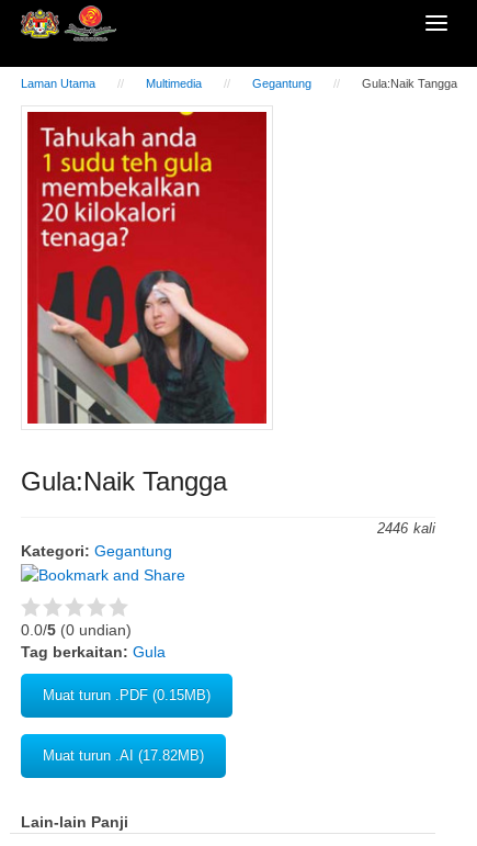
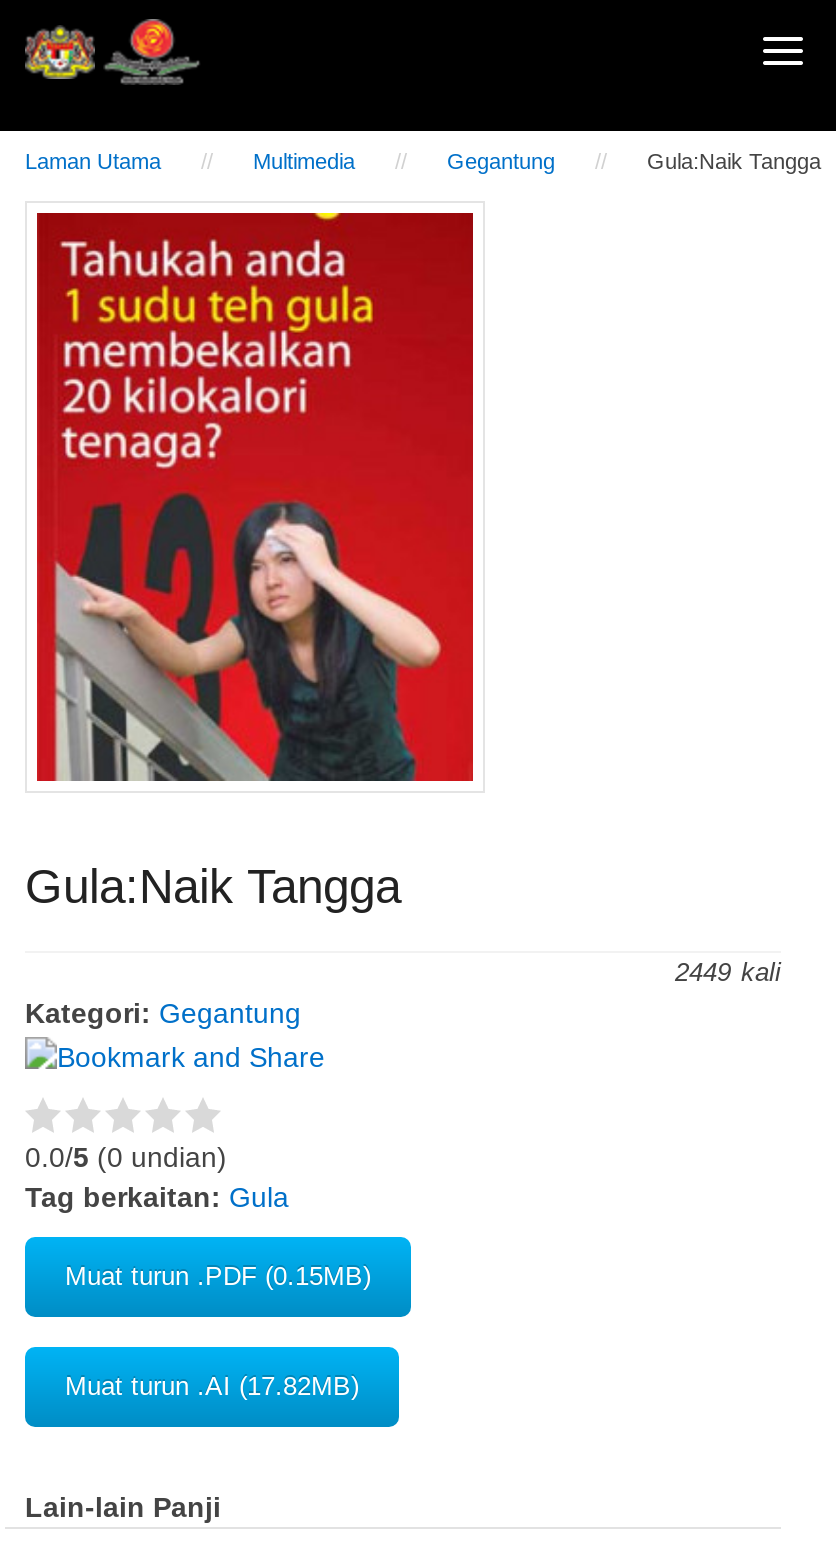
[377,520,408,537] 2446 -> [675,958,731,988] 2449

